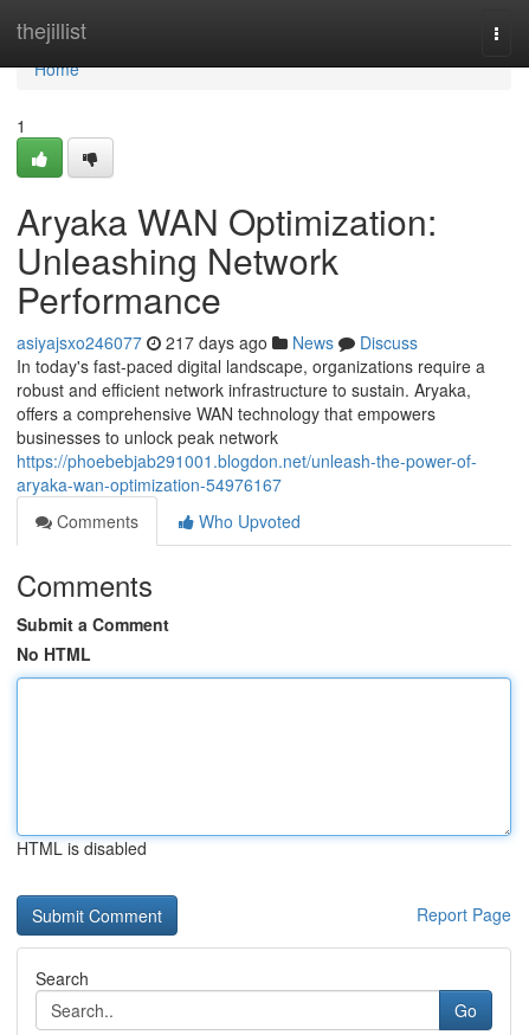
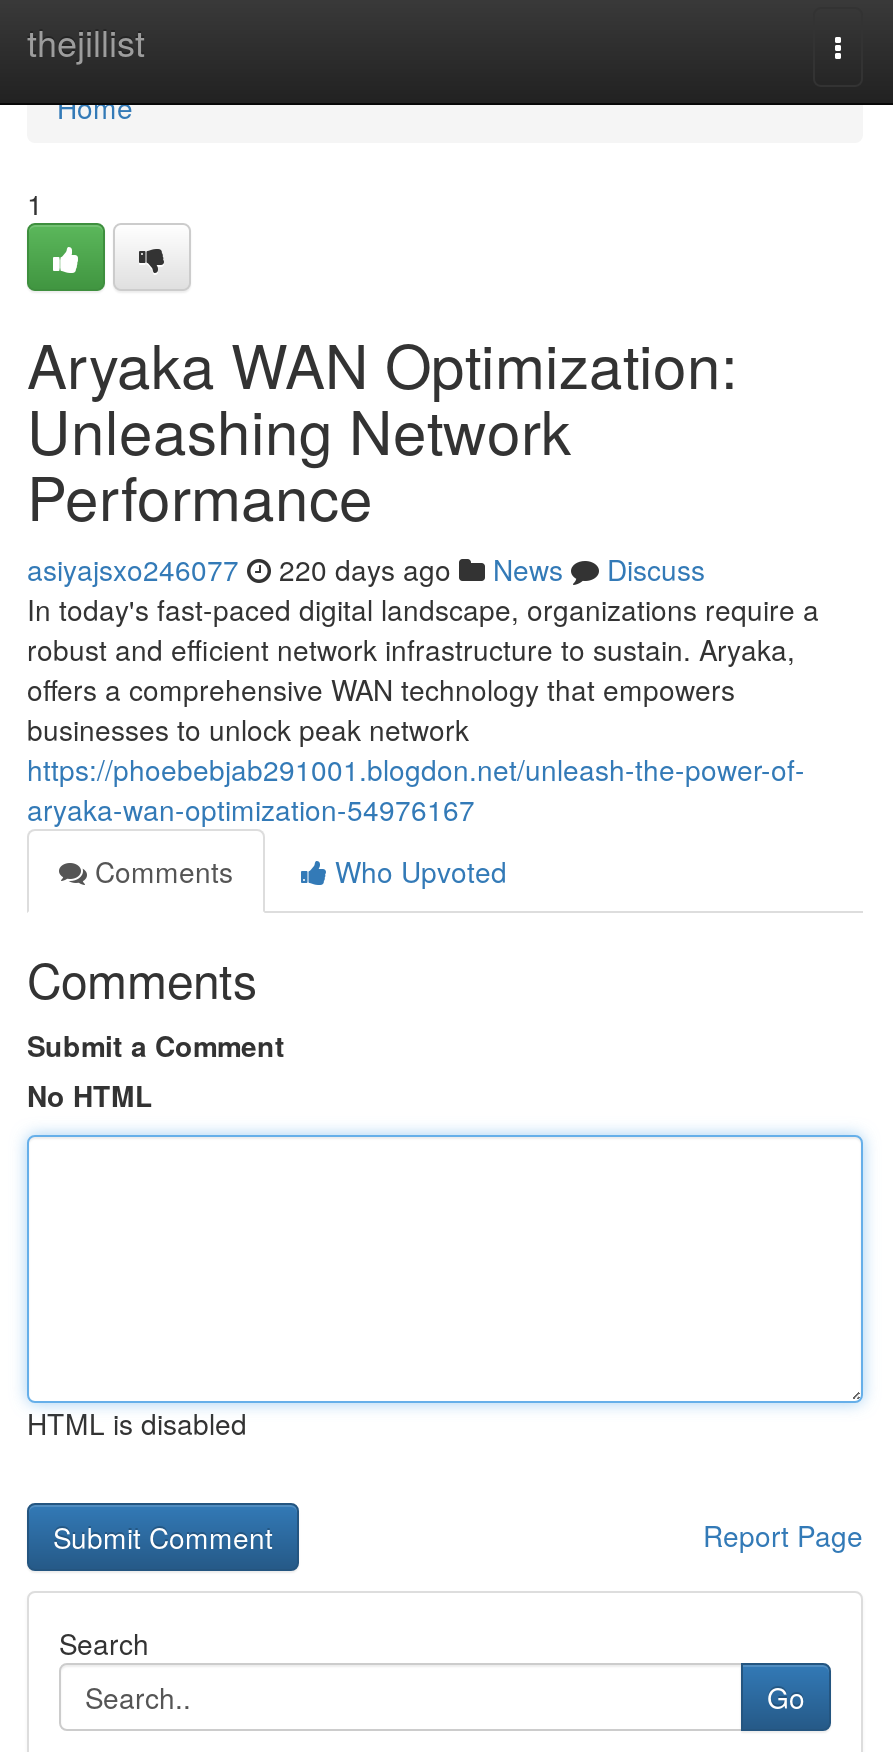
[17,330,418,354] asiyajsxo246077 217 days ago News Discuss -> [27,549,705,589] asiyajsxo246077 220 days ago News Discuss

